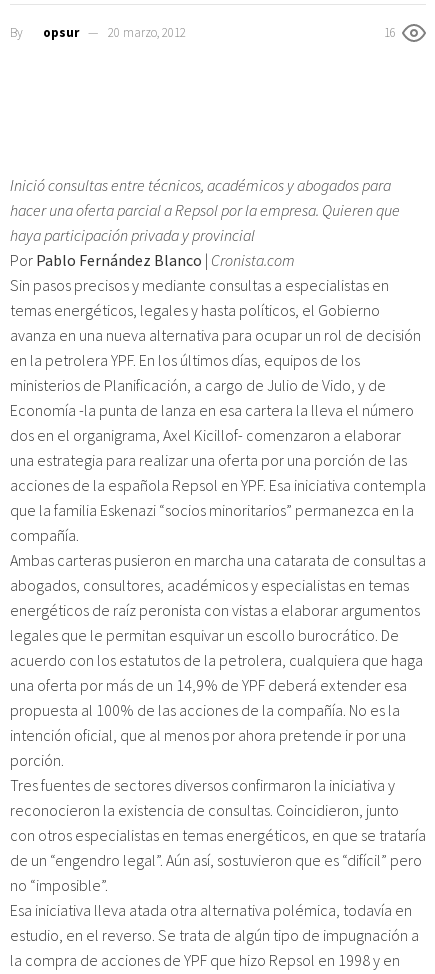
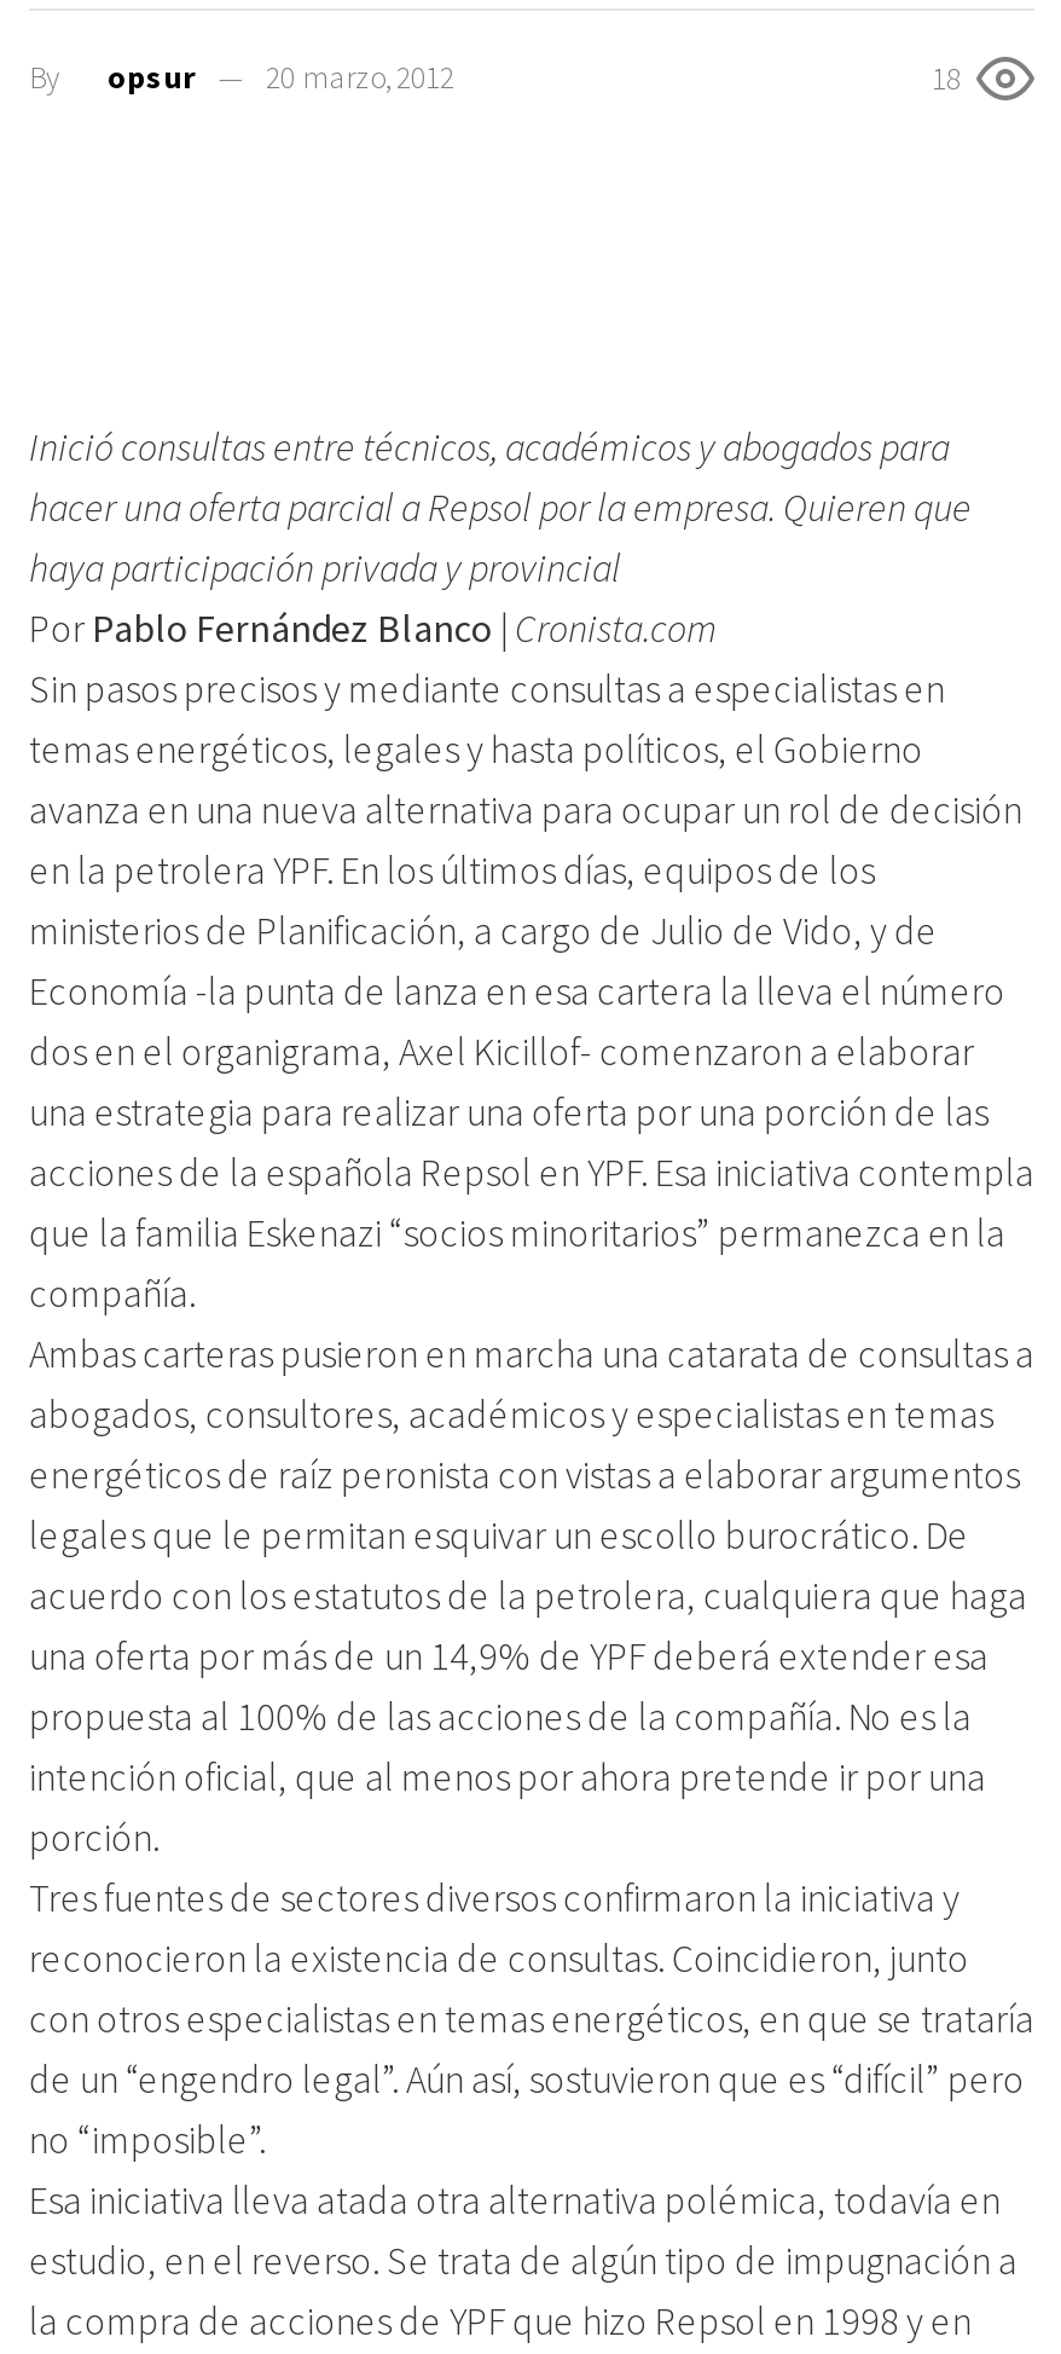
[383,24,395,41] 16 -> [932,57,961,98] 18

